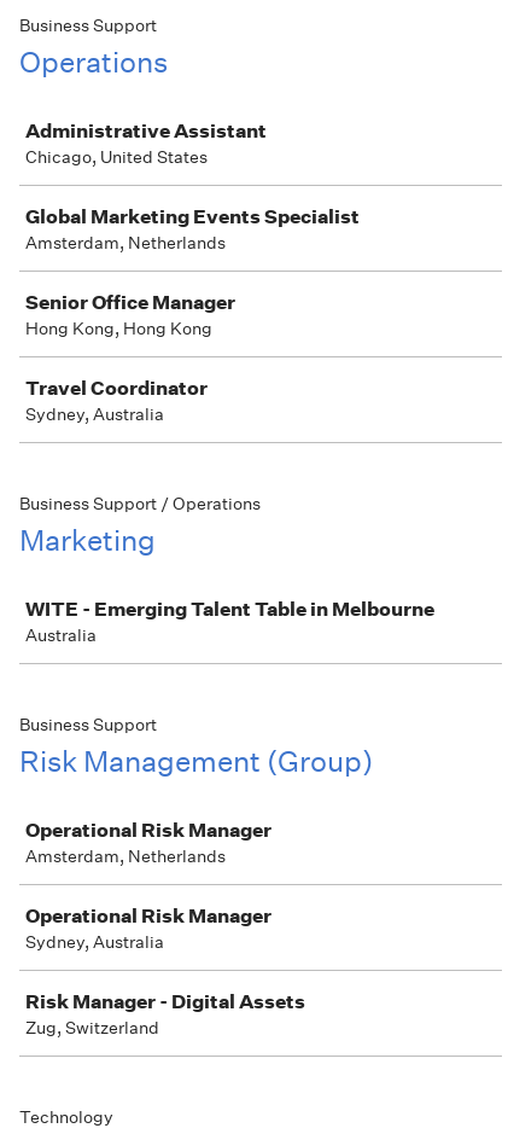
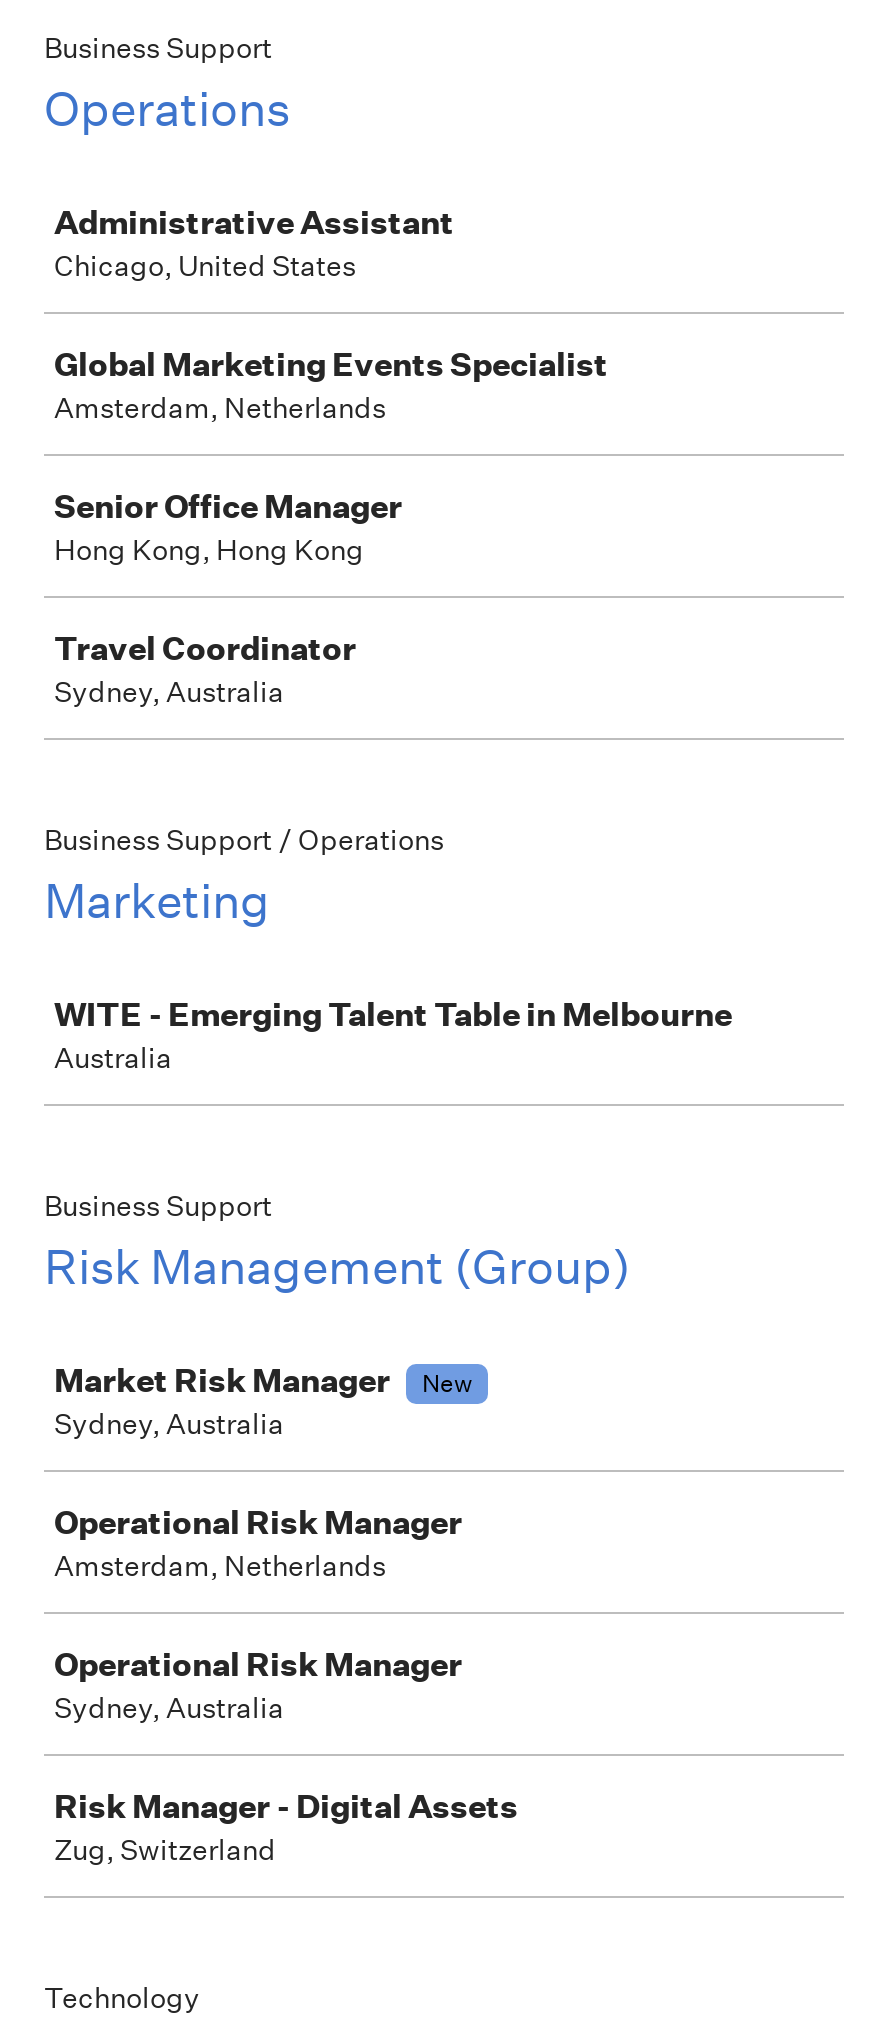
none -> [54,1360,472,1442] Market Risk Manager | New | Sydney, Australia

